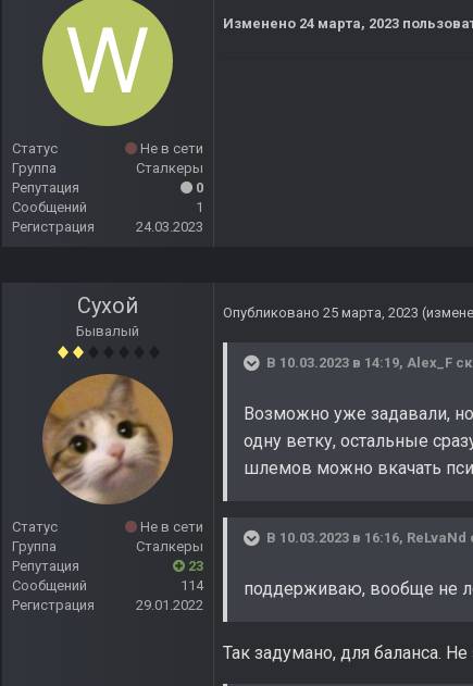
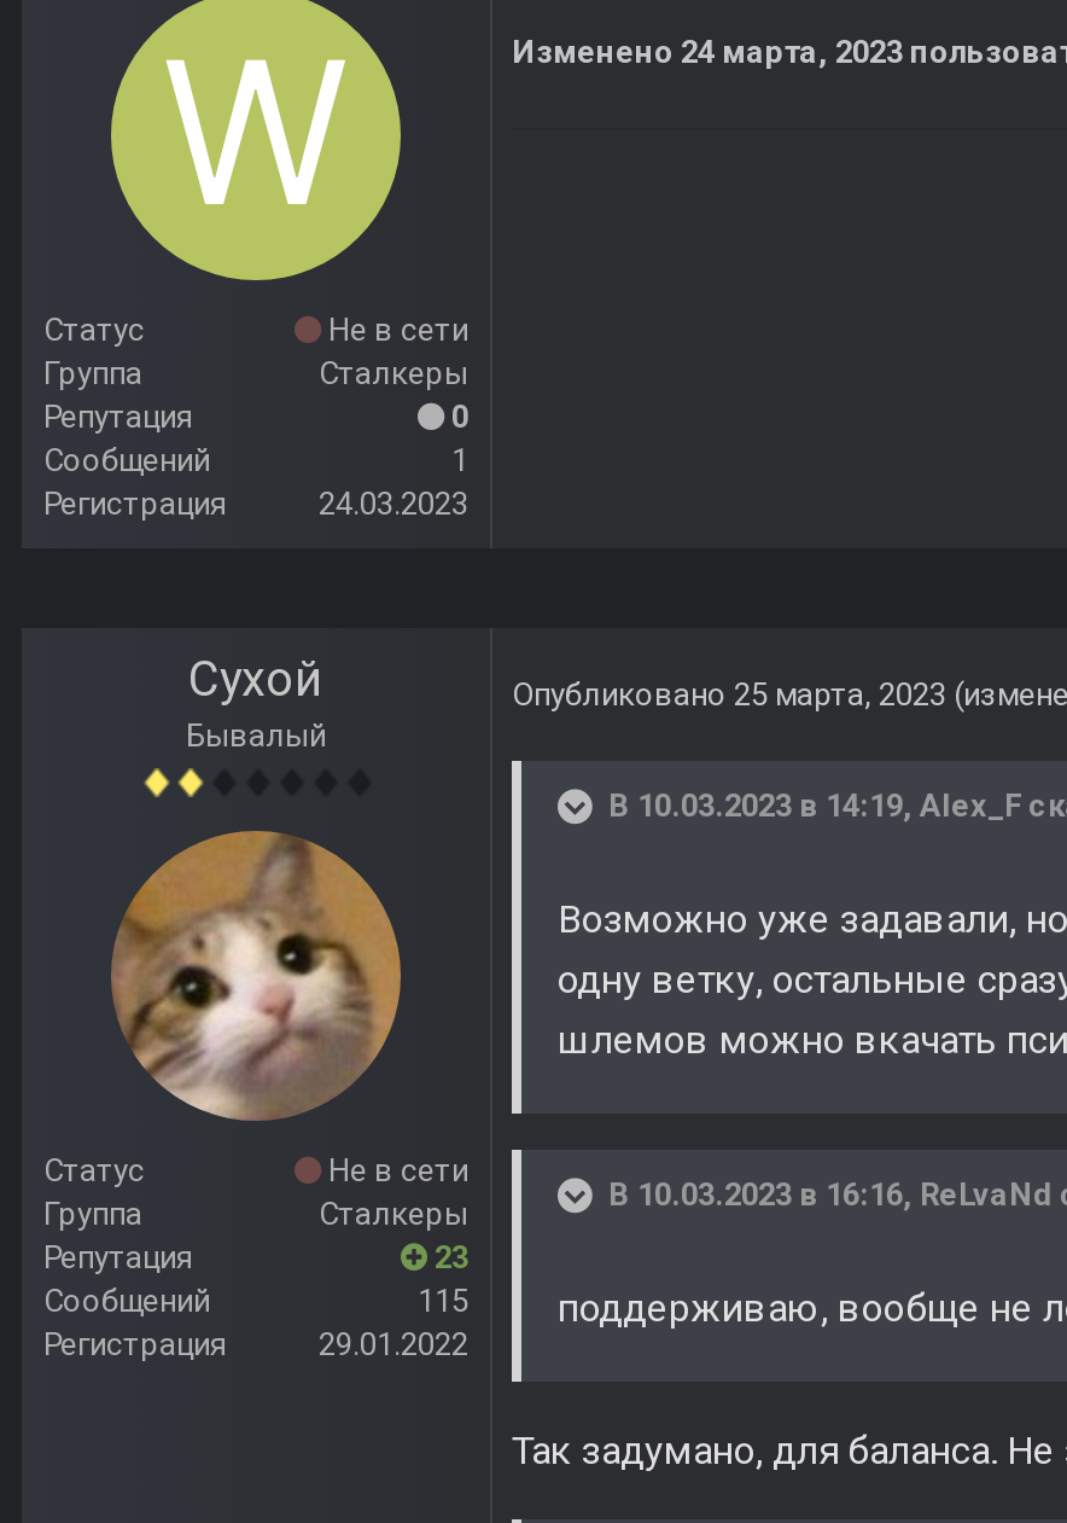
[181,578,203,594] 114 -> [418,1283,468,1319] 115

